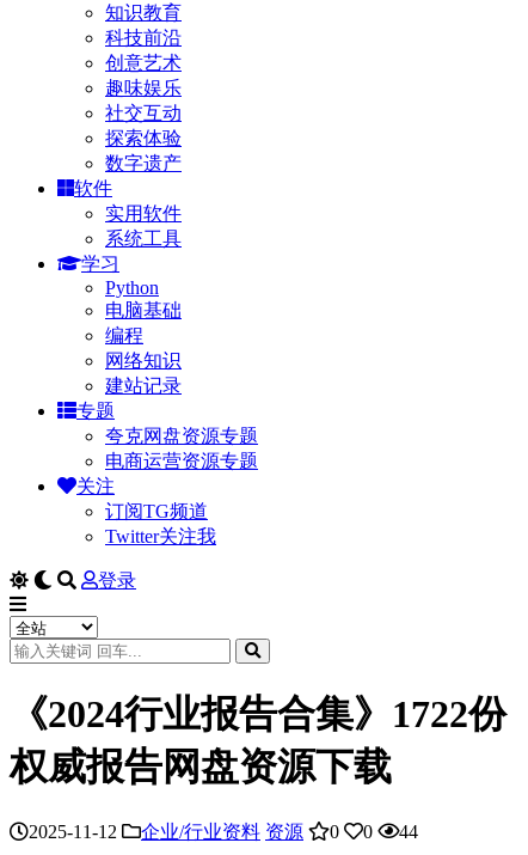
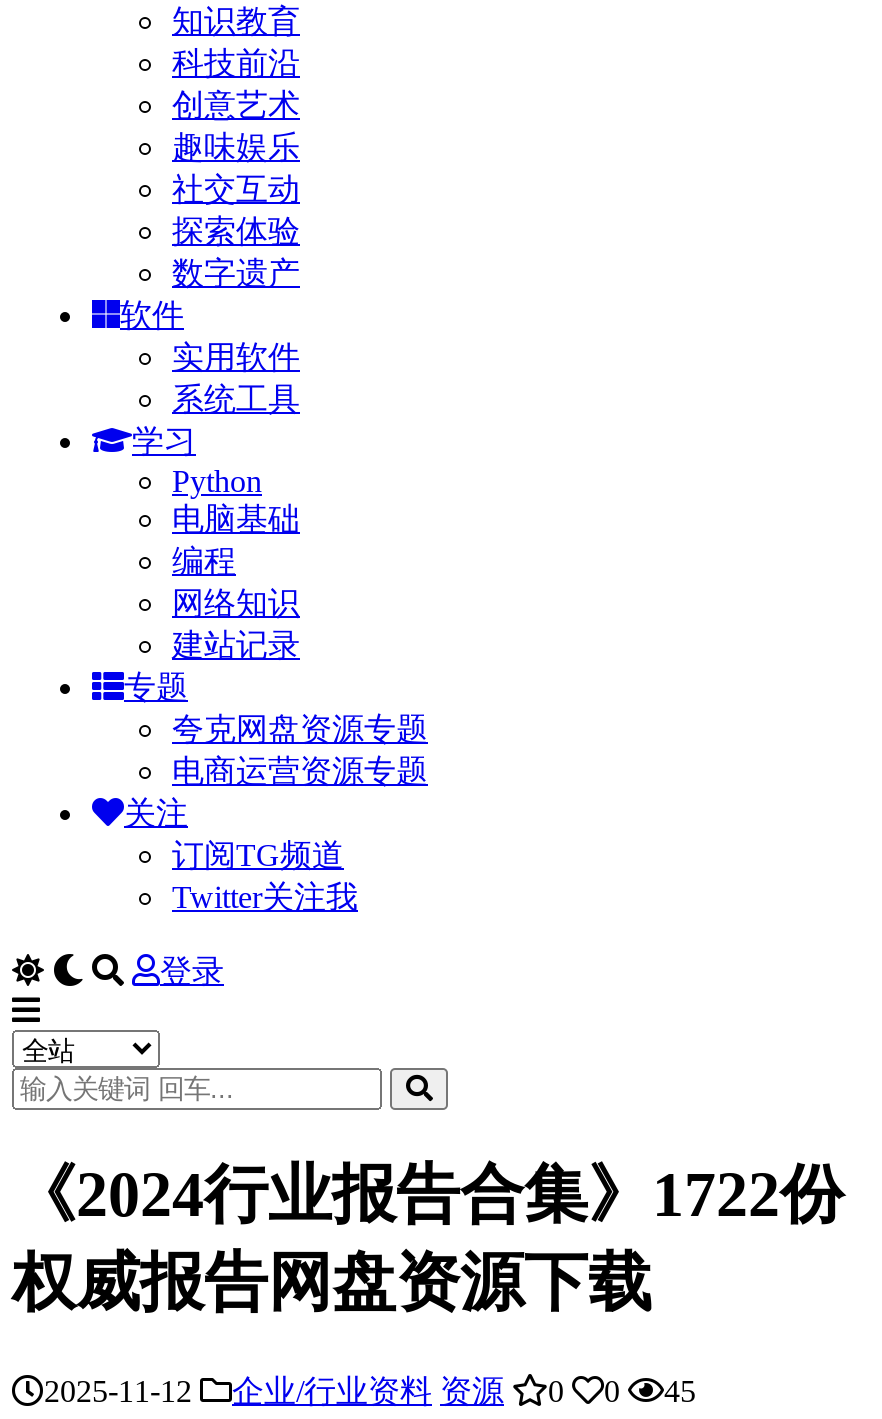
[29,821,418,842] 2025-11-12 企业/行业资料 资源 0 0 44 -> [44,1374,696,1408] 2025-11-12 企业/行业资料 资源 0 0 45

